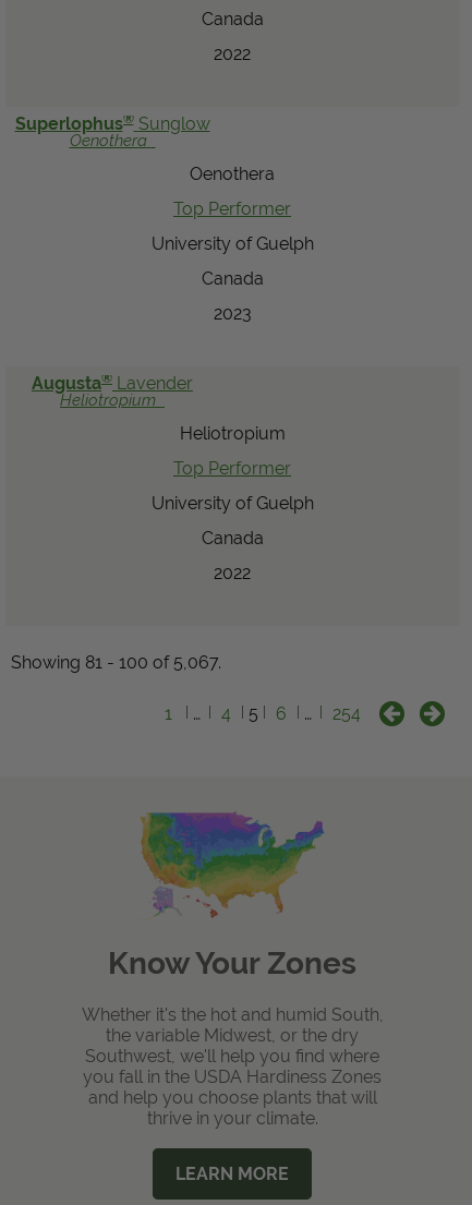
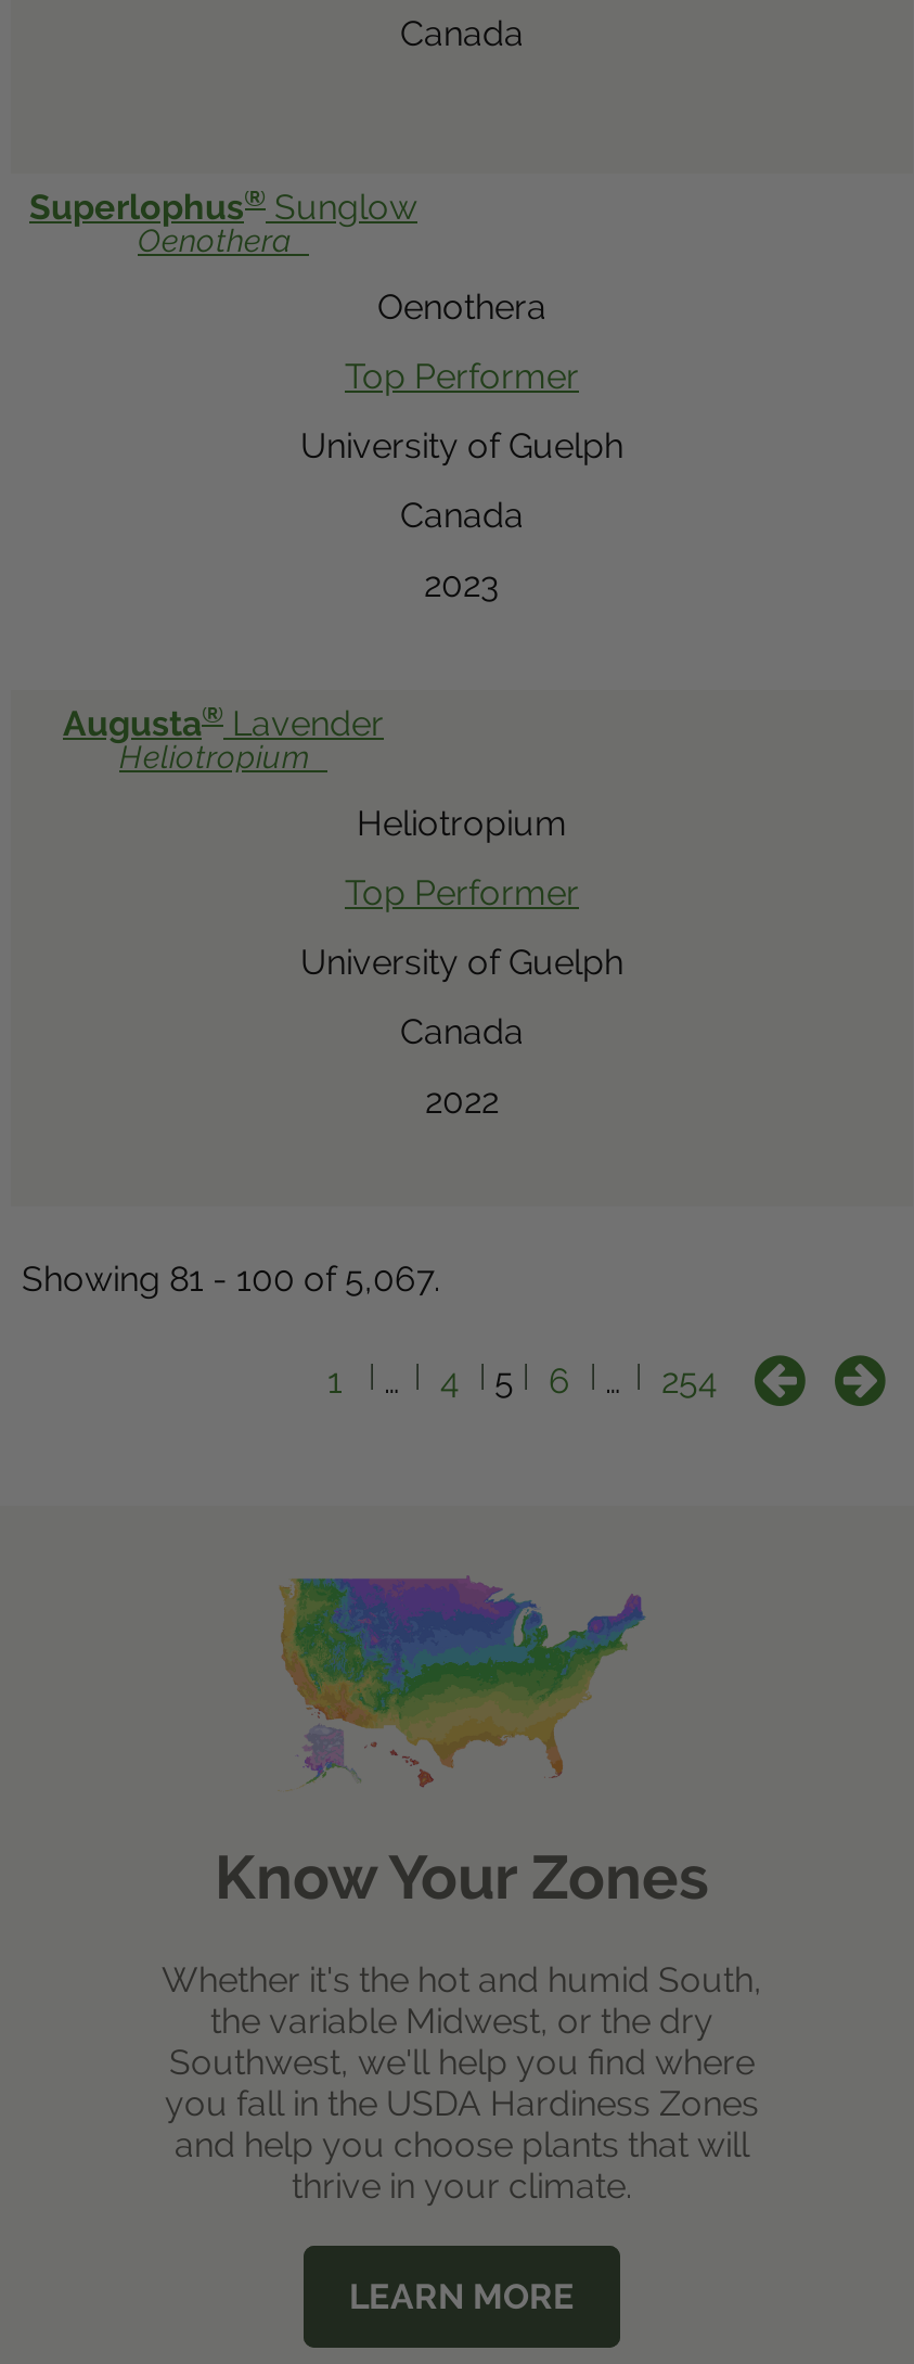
[214,44,251,65] 2022 -> none

